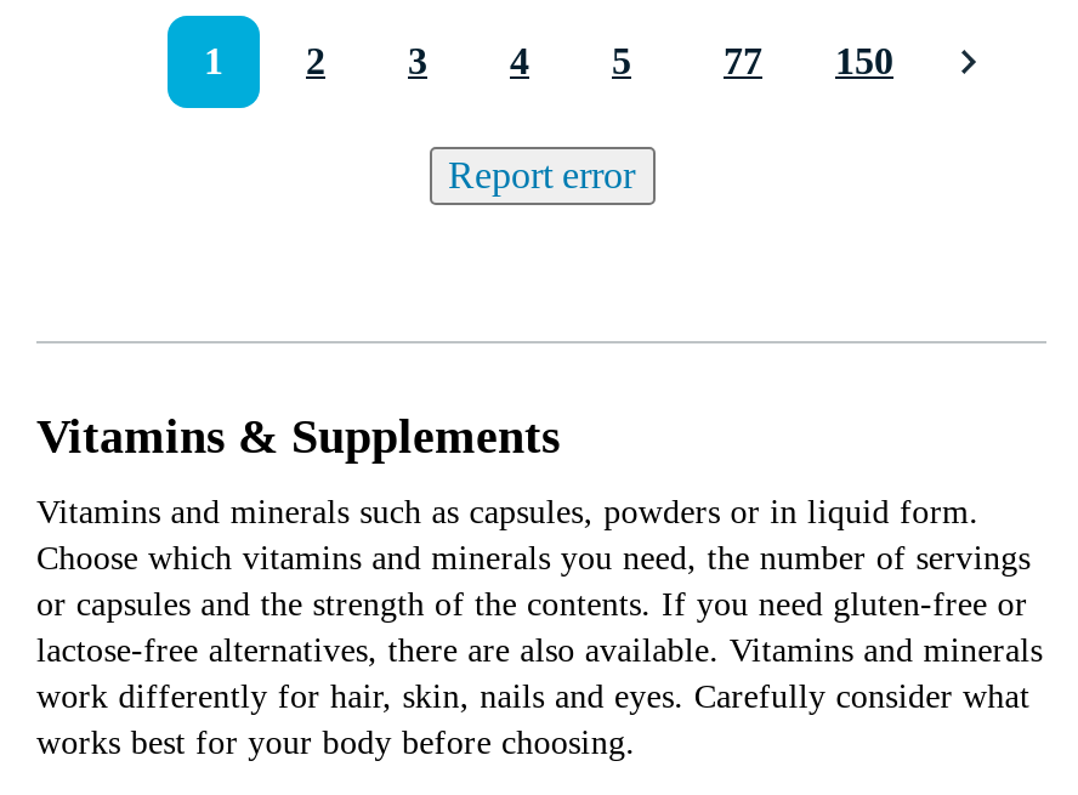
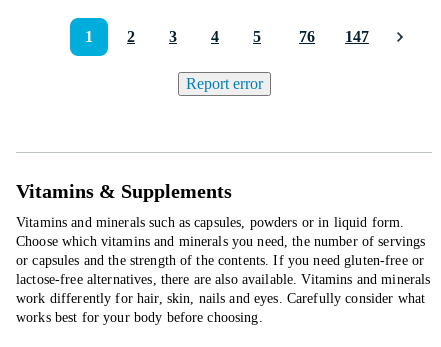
[724,41,762,82] 77 -> [299,28,315,45] 76
[835,41,893,82] 150 -> [345,28,369,45] 147

